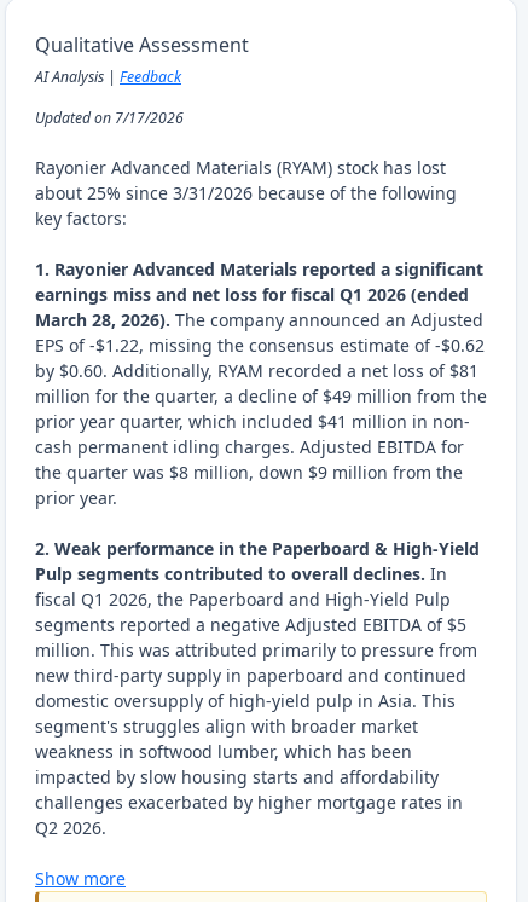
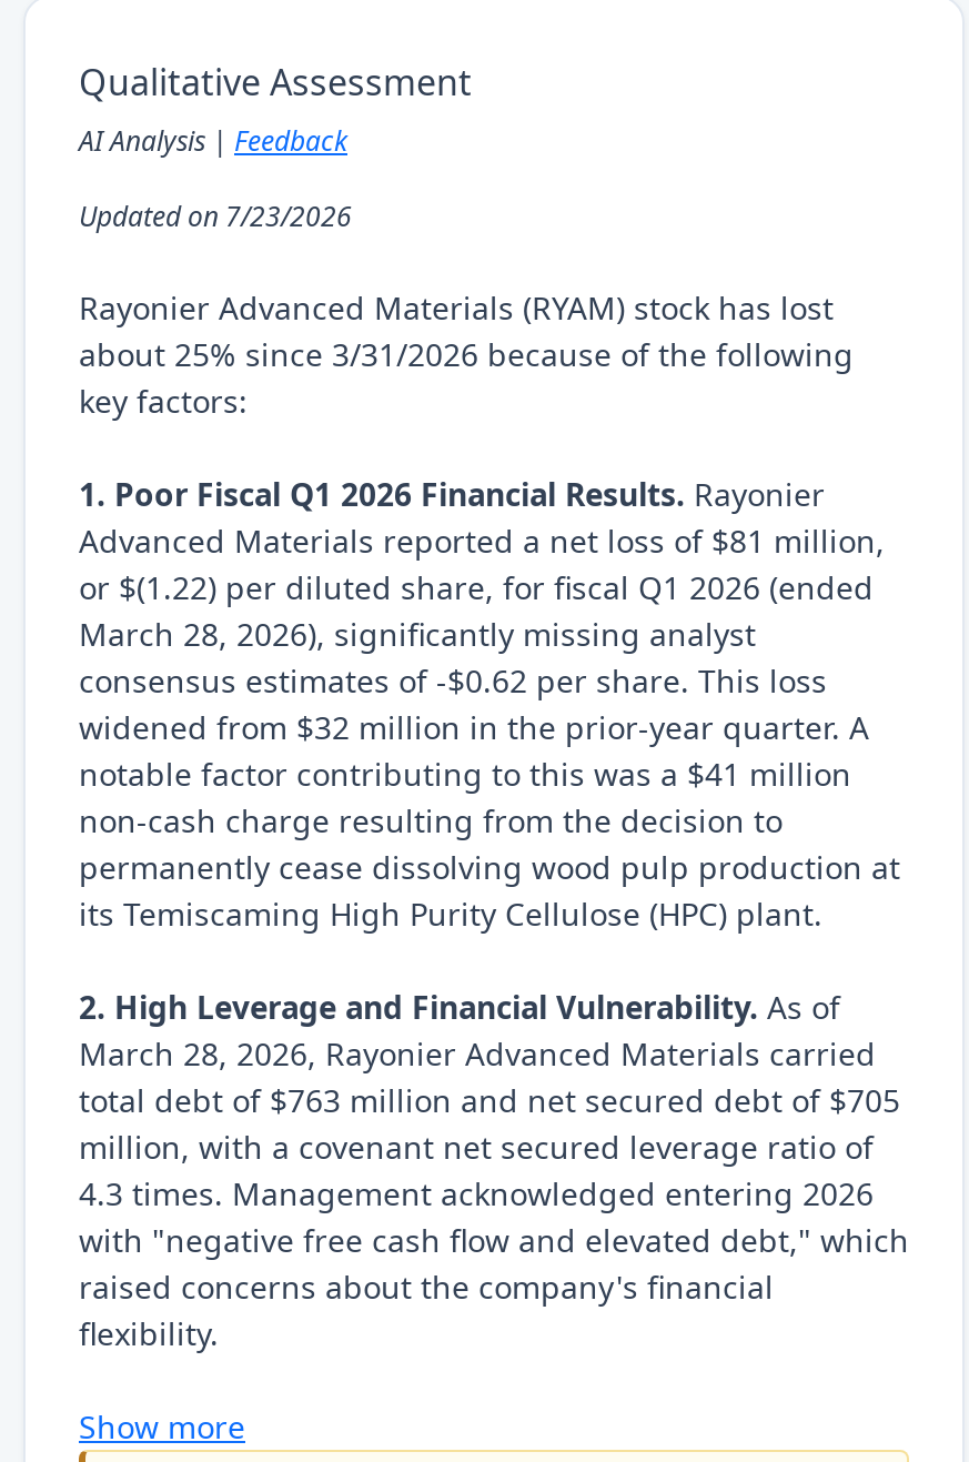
[35,108,184,128] Updated on 7/17/2026 -> [79,198,352,235] Updated on 7/23/2026
[35,258,487,509] 1. Rayonier Advanced Materials reported a significant | earnings miss and net loss for fiscal Q1 2026 (ended | March 28, 2026). The company announced an Adjusted | EPS of -$1.22, missing the consensus estimate of -$0.62 | by $0.60. Additionally, RYAM recorded a net loss of $81 | million for the quarter, a decline of $49 million from the | prior year quarter, which included $41 million in non- | cash permanent idling charges. Adjusted EBITDA for | the quarter was $8 million, down $9 million from the | prior year. -> [79,473,900,935] 1. Poor Fiscal Q1 2026 Financial Results. Rayonier | Advanced Materials reported a net loss of $81 million, | or $(1.22) per diluted share, for fiscal Q1 2026 (ended | March 28, 2026), significantly missing analyst | consensus estimates of -$0.62 per share. This loss | widened from $32 million in the prior-year quarter. A | notable factor contributing to this was a $41 million | non-cash charge resulting from the decision to | permanently cease dissolving wood pulp production at | its Temiscaming High Purity Cellulose (HPC) plant.
[35,537,480,839] 2. Weak performance in the Paperboard & High-Yield | Pulp segments contributed to overall declines. In | fiscal Q1 2026, the Paperboard and High-Yield Pulp | segments reported a negative Adjusted EBITDA of $5 | million. This was attributed primarily to pressure from | new third-party supply in paperboard and continued | domestic oversupply of high-yield pulp in Asia. This | segment's struggles align with broader market | weakness in softwood lumber, which has been | impacted by slow housing starts and affordability | challenges exacerbated by higher mortgage rates in | Q2 2026. -> [79,986,909,1354] 2. High Leverage and Financial Vulnerability. As of | March 28, 2026, Rayonier Advanced Materials carried | total debt of $763 million and net secured debt of $705 | million, with a covenant net secured leverage ratio of | 4.3 times. Management acknowledged entering 2026 | with "negative free cash flow and elevated debt," which | raised concerns about the company's financial | flexibility.

